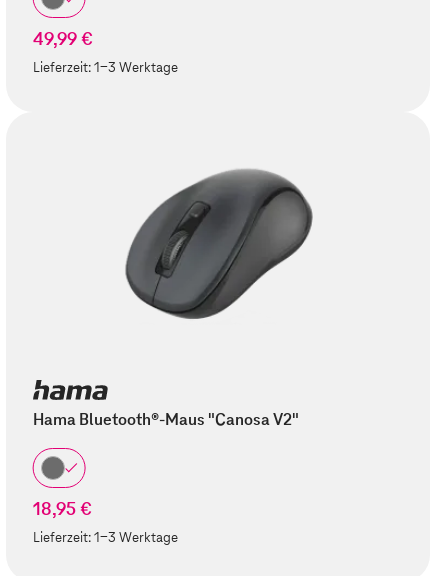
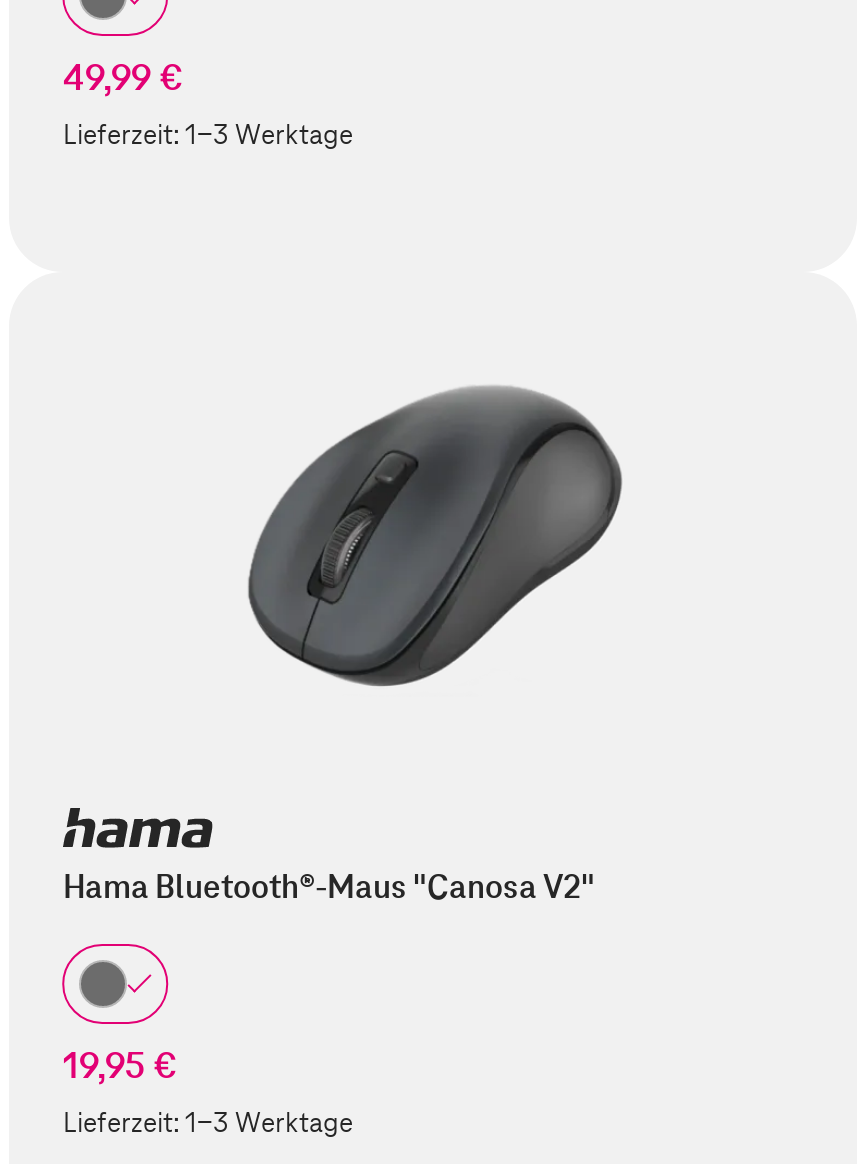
[33,497,92,520] 18,95 € -> [63,1042,177,1088] 19,95 €

